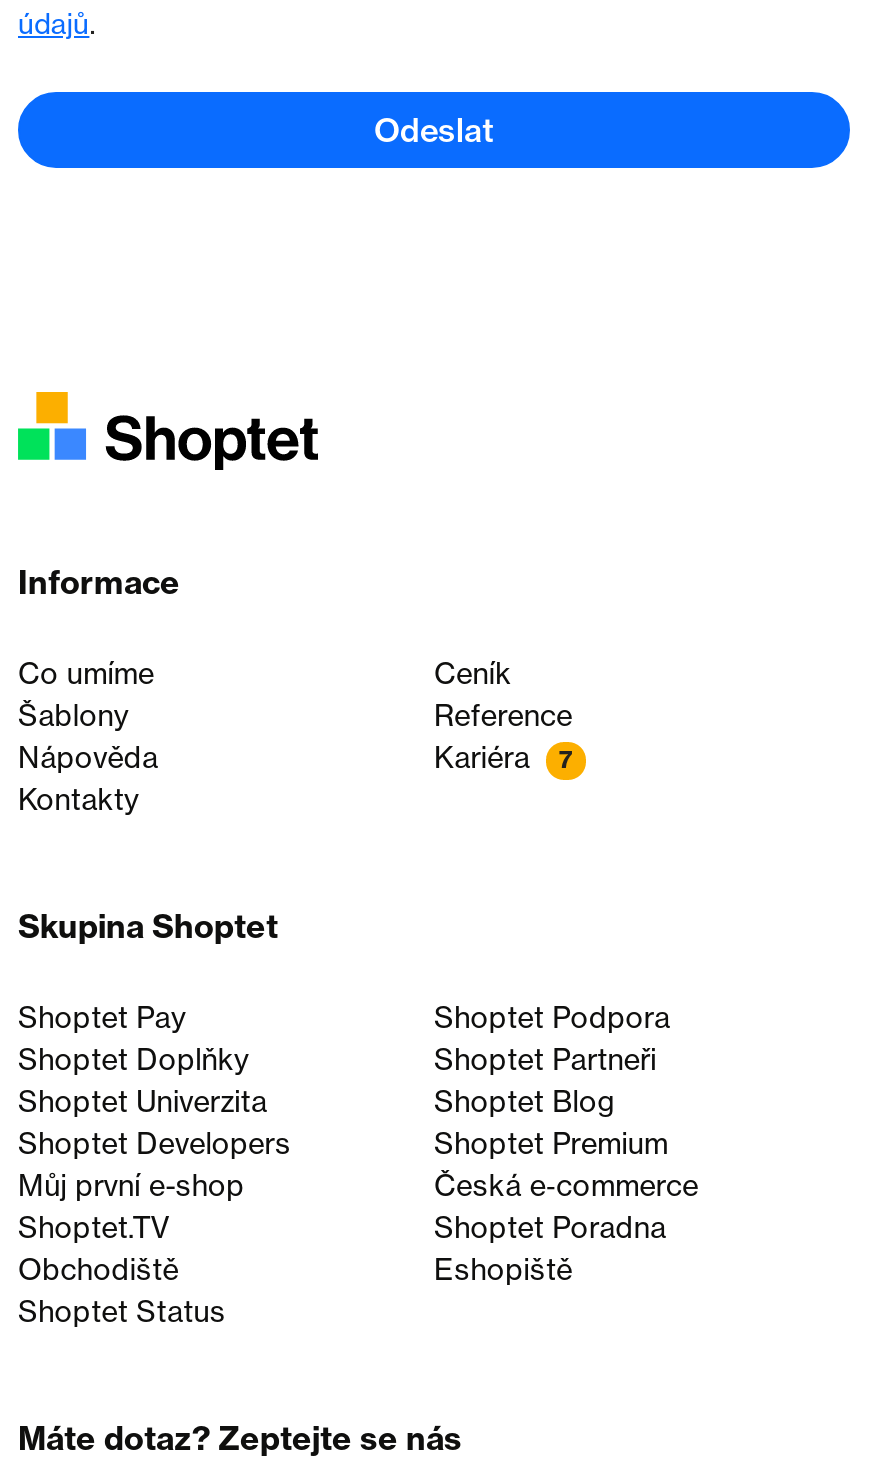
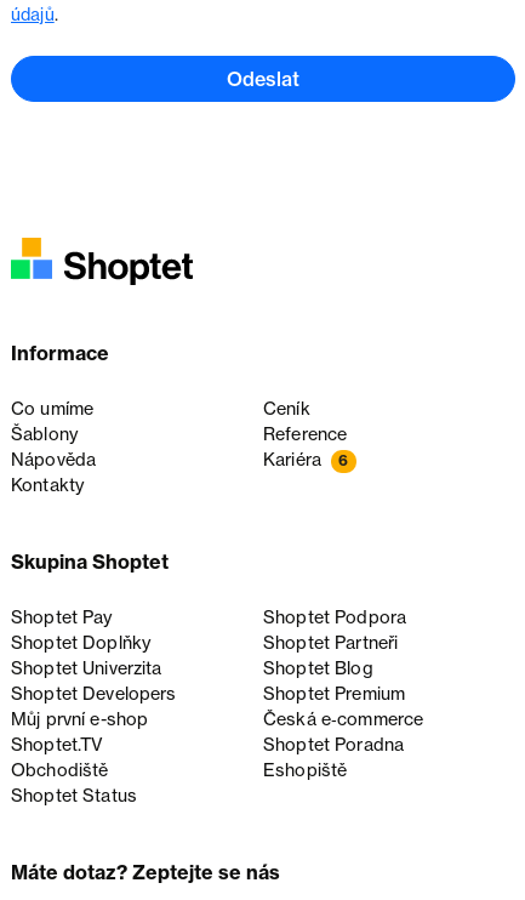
[434,740,573,776] Kariéra 7 -> [263,449,349,471] Kariéra 6

